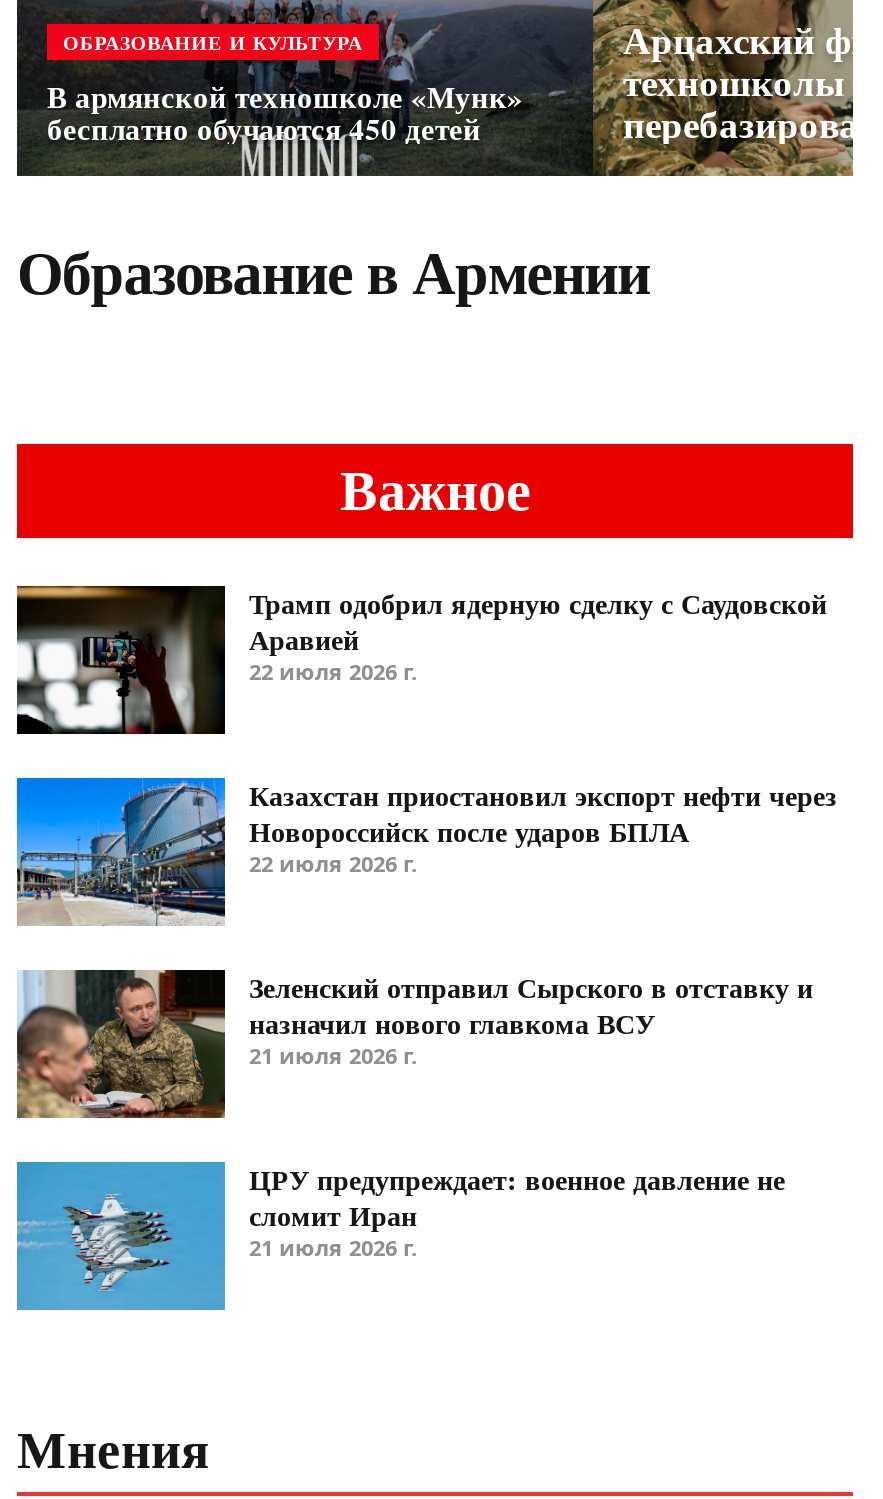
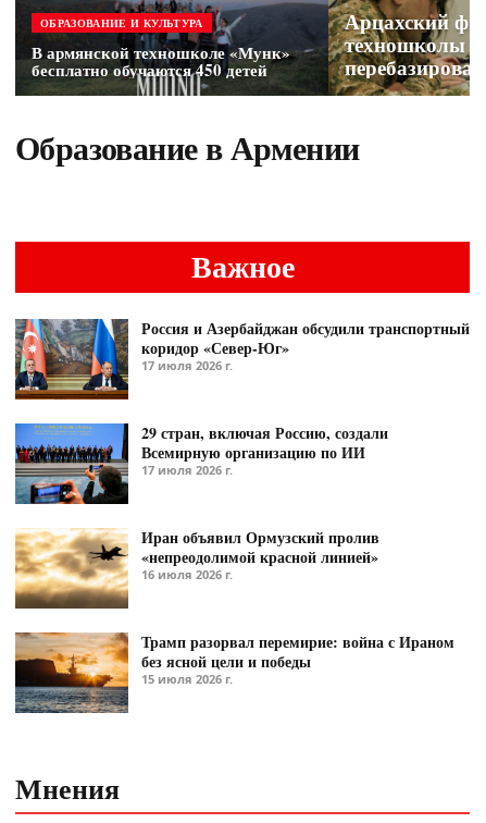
[15,582,827,736] [image] | Трамп одобрил ядерную сделку с Саудовской | Аравией | 22 июля 2026 г. -> [14,317,470,401] [image] | Россия и Азербайджан обсудили транспортный | коридор «Север-Юг» | 17 июля 2026 г.
[15,774,837,926] [image] | Казахстан приостановил экспорт нефти через | Новороссийск после ударов БПЛА | 22 июля 2026 г. -> [14,421,388,505] [image] | 29 стран, включая Россию, создали | Всемирную организацию по ИИ | 17 июля 2026 г.
[15,966,813,1118] [image] | Зеленский отправил Сырского в отставку и | назначил нового главкома ВСУ | 21 июля 2026 г. -> [14,526,379,609] [image] | Иран объявил Ормузский пролив | «непреодолимой красной линией» | 16 июля 2026 г.
[15,1158,785,1312] [image] | ЦРУ предупреждает: военное давление не | сломит Иран | 21 июля 2026 г. -> [14,630,454,714] [image] | Трамп разорвал перемирие: война с Ираном | без ясной цели и победы | 15 июля 2026 г.

